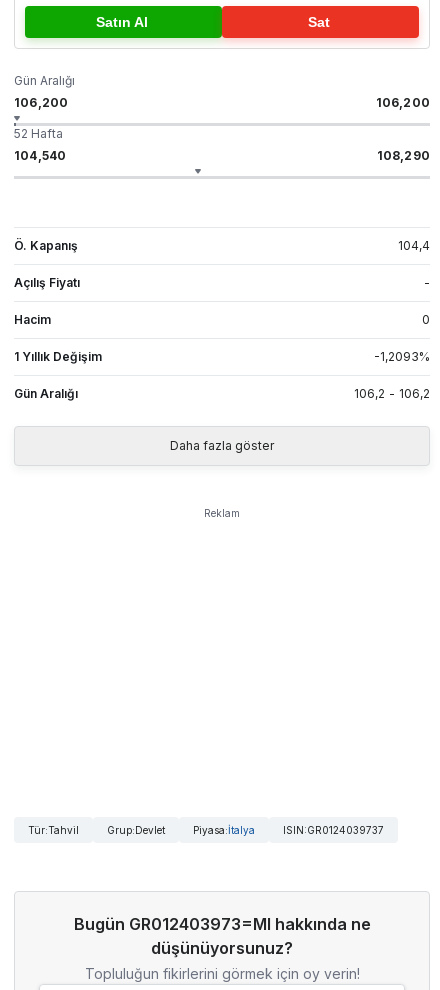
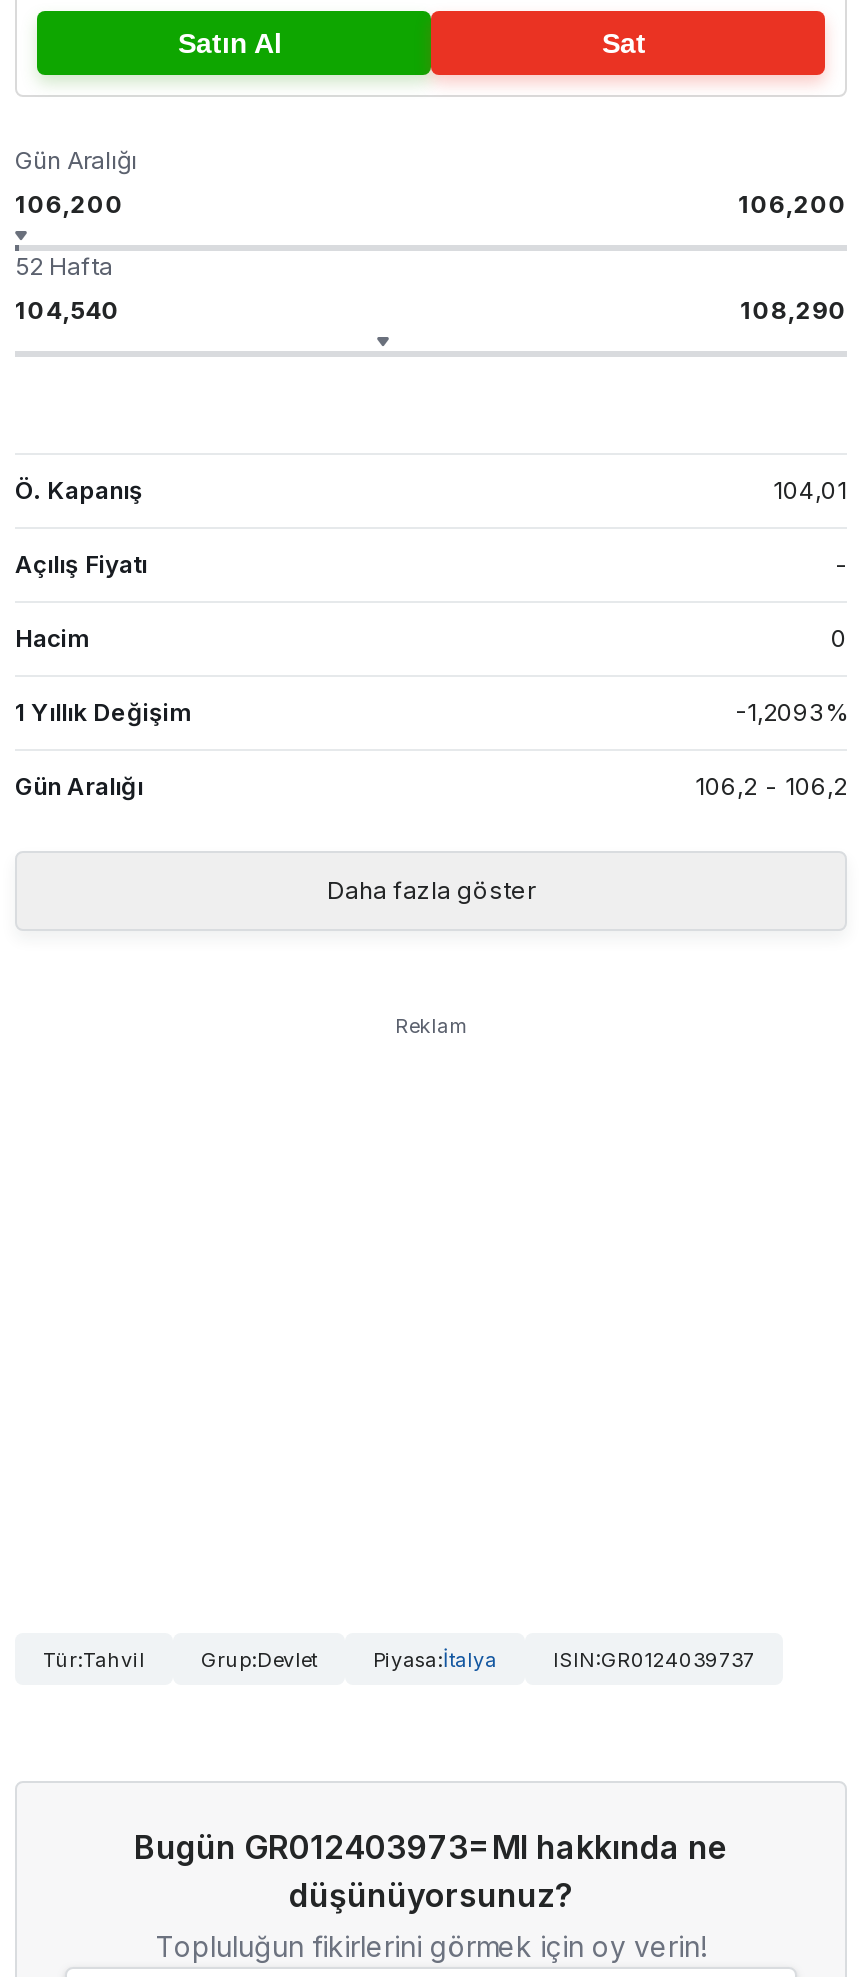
[398,238,430,253] 104,4 -> [773,475,847,505] 104,01

